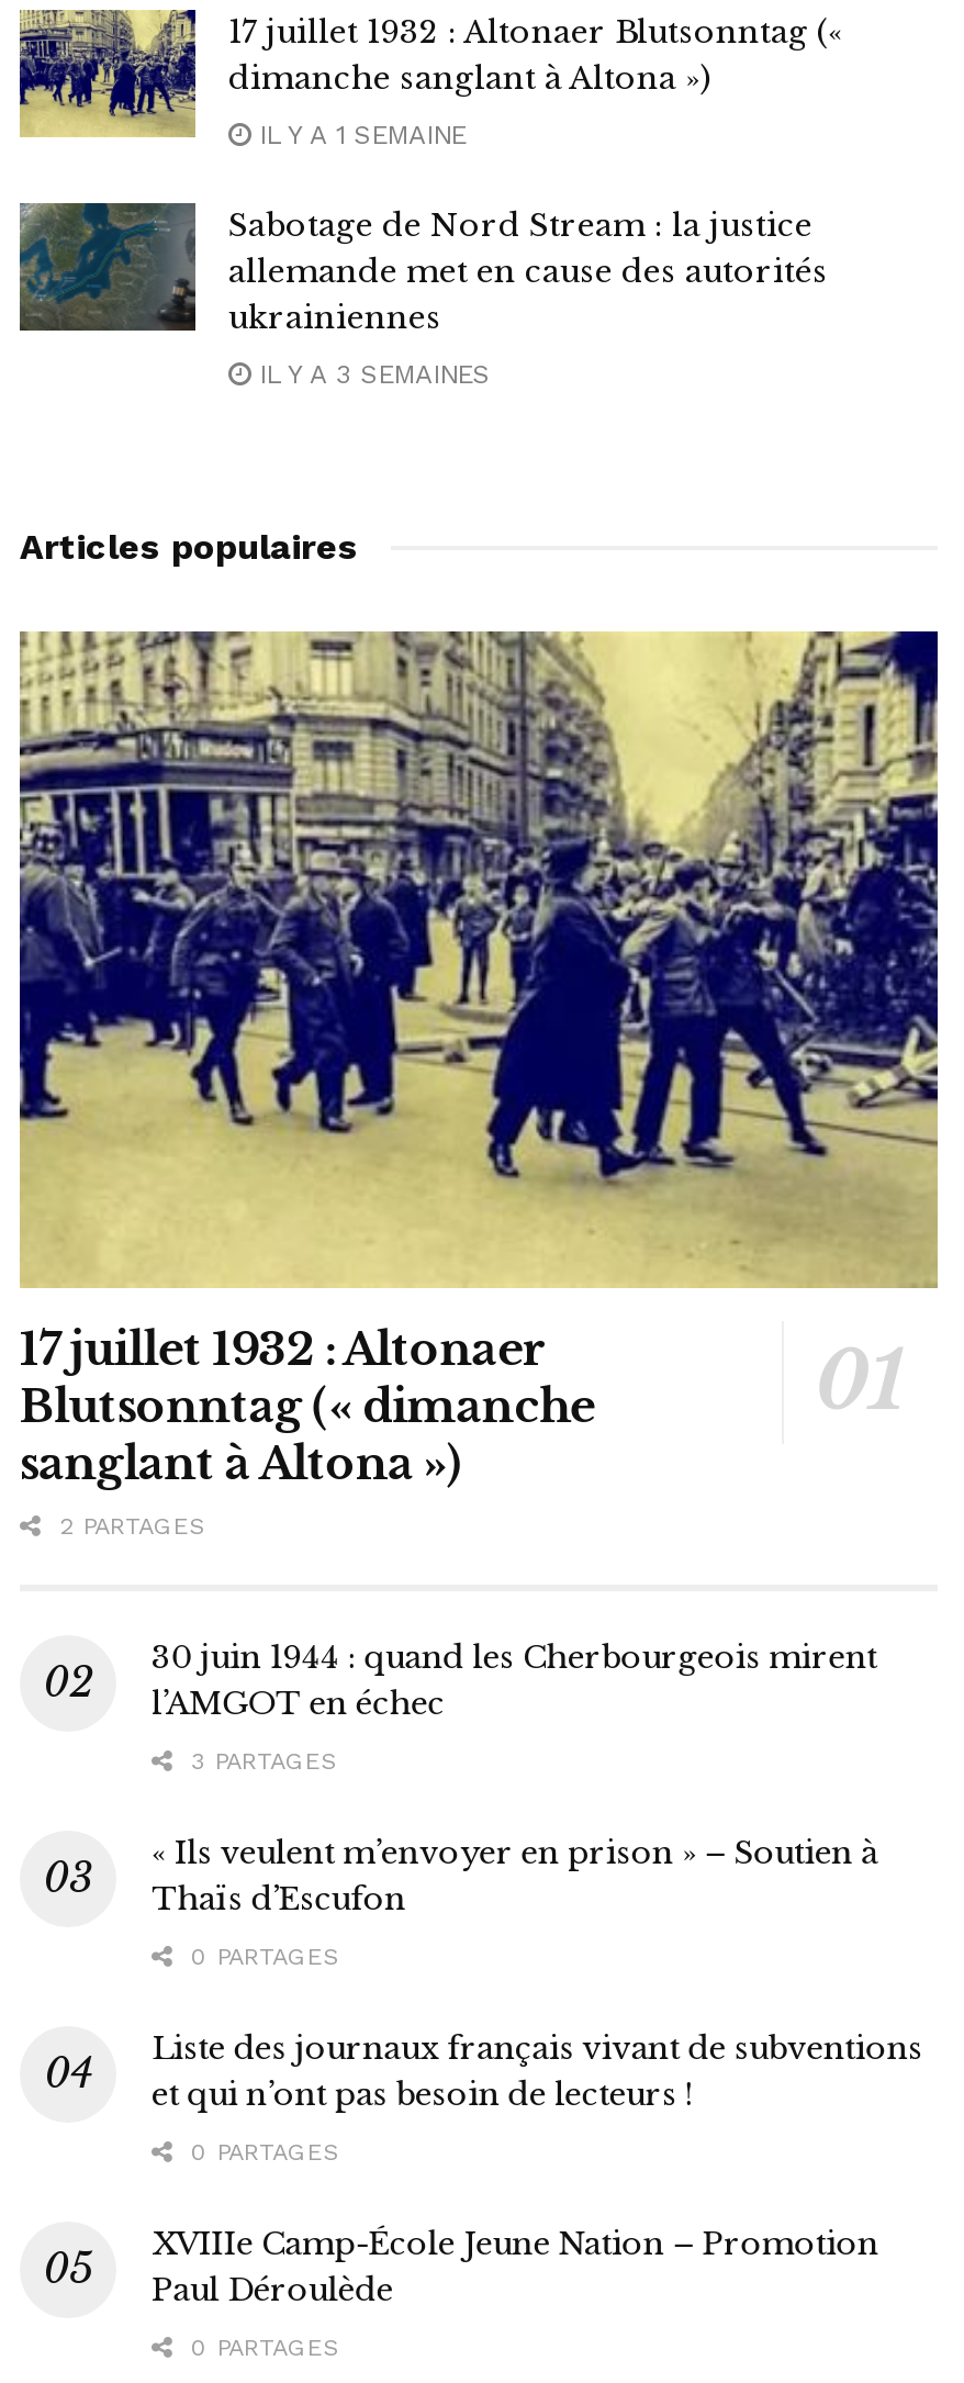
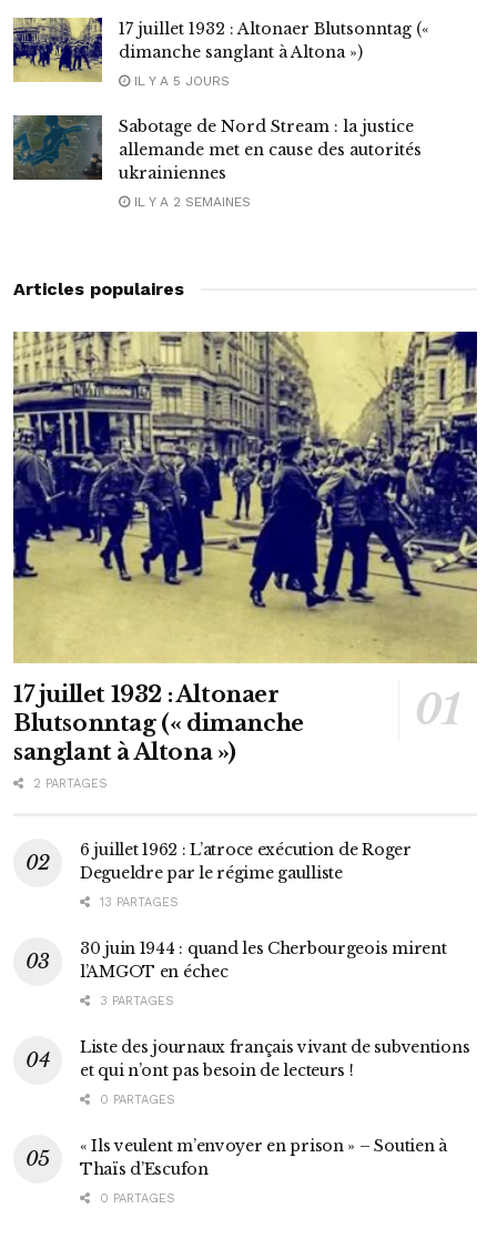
[250,121,466,152] IL Y A 1 SEMAINE -> [130,74,230,89] IL Y A 5 JOURS
[250,360,490,391] IL Y A 3 SEMAINES -> [130,195,251,210] IL Y A 2 SEMAINES
none -> [80,840,411,910] 6 juillet 1962 : L’atroce exécution de Roger | Degueldre par le régime gaulliste | 13 PARTAGES
moved [152,1638,877,1776] -> [80,939,446,1009]: 30 juin 1944 : quand les Cherbourgeois mirent | l’AMGOT en échec | 3 PARTAGES
moved [152,1833,878,1919] -> [80,1136,447,1179]: « Ils veulent m’envoyer en prison » – Soutien à | Thaïs d’Escufon
[182,1943,340,1972] 0 PARTAGES -> none
[152,2224,879,2310] XVIIIe Camp-École Jeune Nation – Promotion | Paul Déroulède -> none

